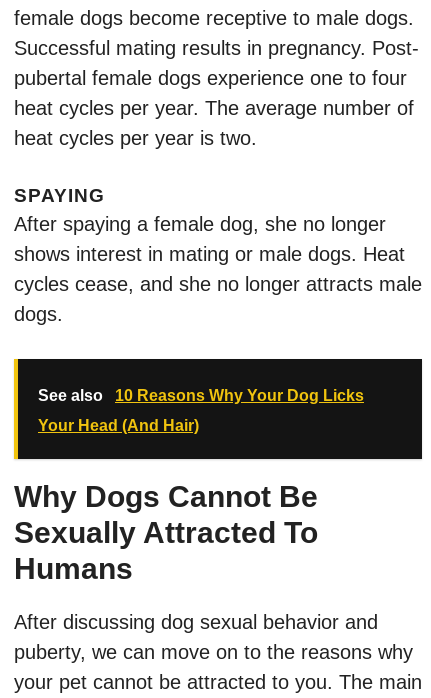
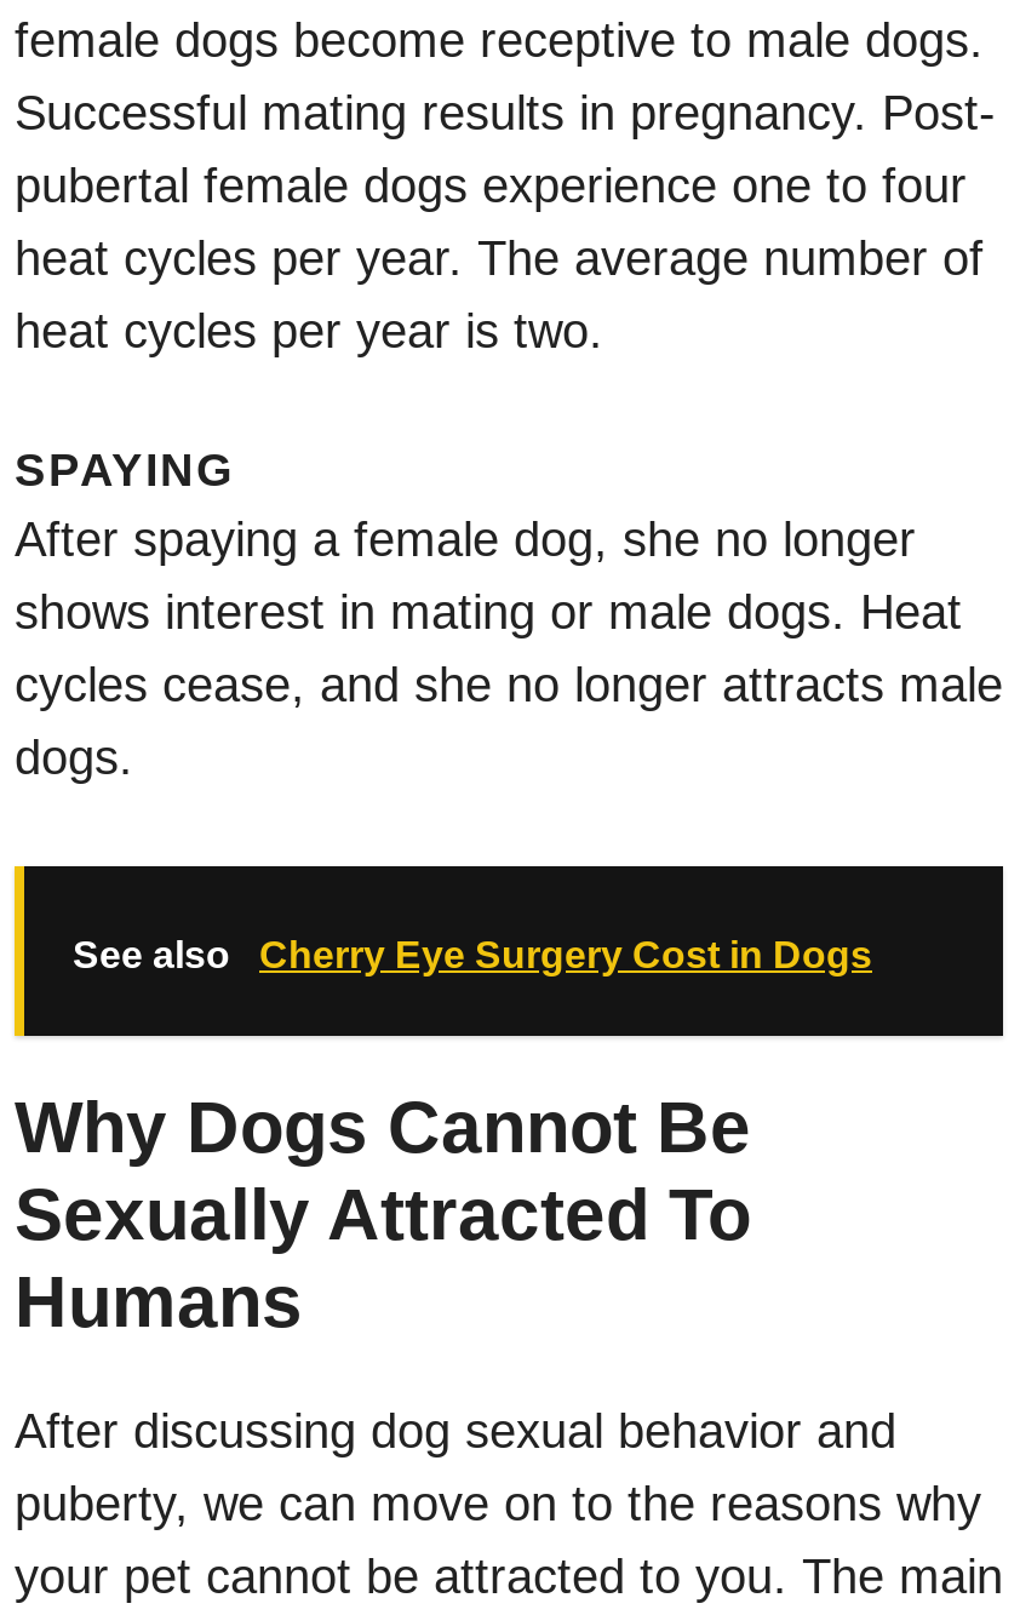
[38,387,364,434] 10 Reasons Why Your Dog Licks | Your Head (And Hair) -> [259,936,872,977] Cherry Eye Surgery Cost in Dogs

